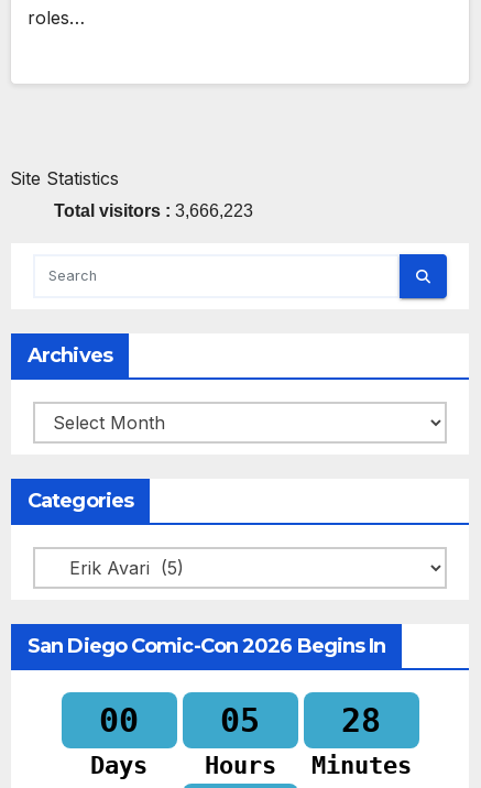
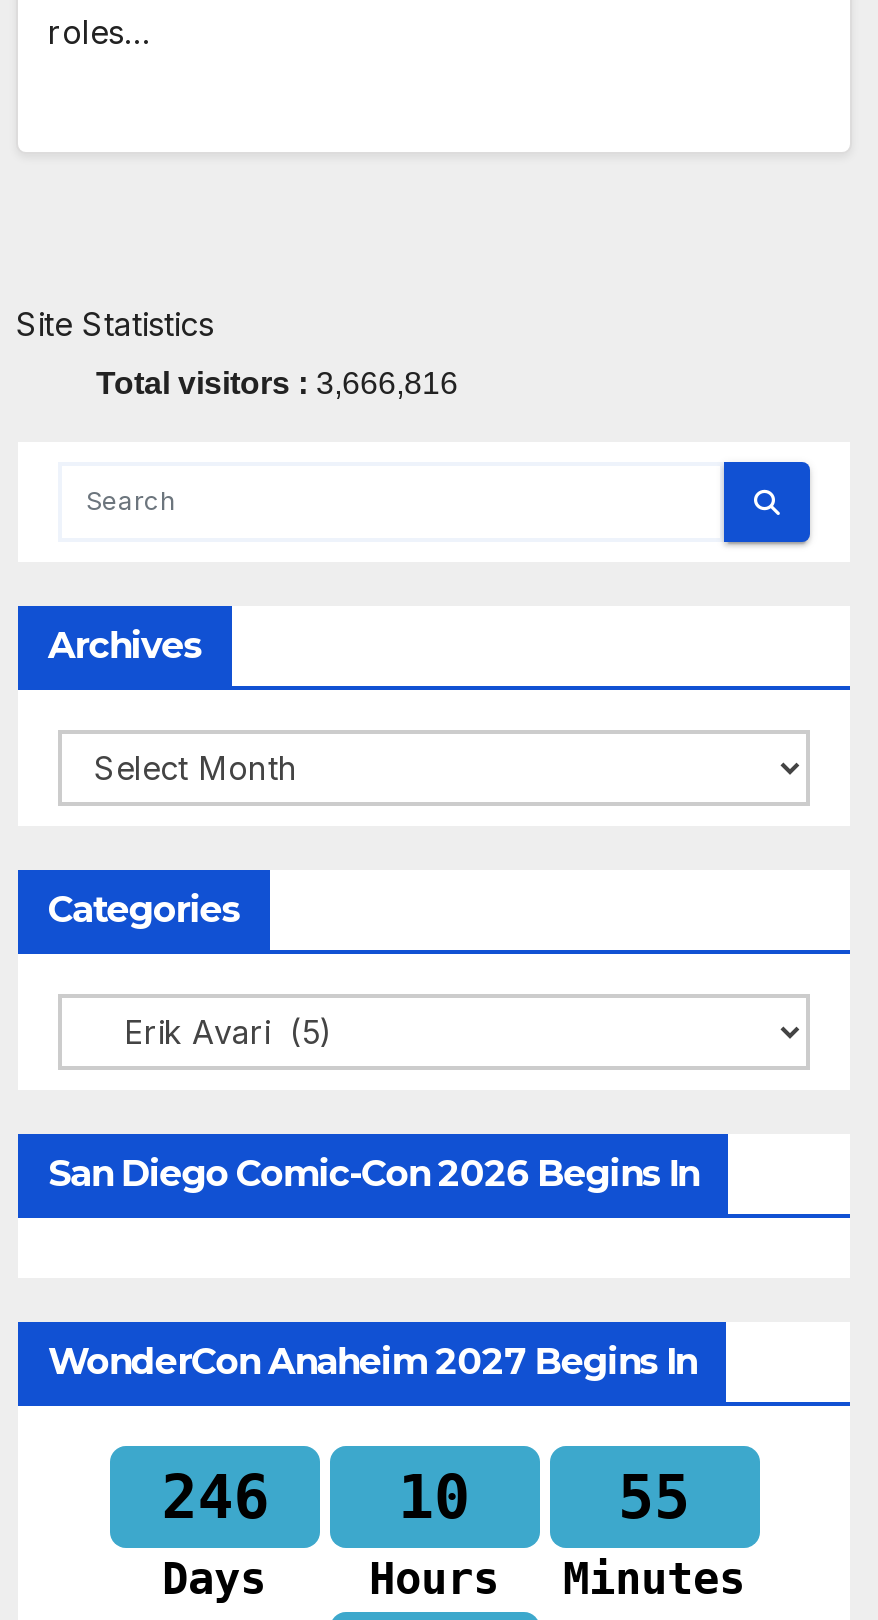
[54,202,253,220] Total visitors : 3,666,223 -> [96,367,458,401] Total visitors : 3,666,816
[99,701,139,739] 00 -> [48,1340,696,1531] WonderCon Anaheim 2027 Begins In | 246
[220,701,260,739] 05 -> [398,1461,470,1531] 10
[341,701,381,739] 28 -> [618,1461,690,1531] 55

